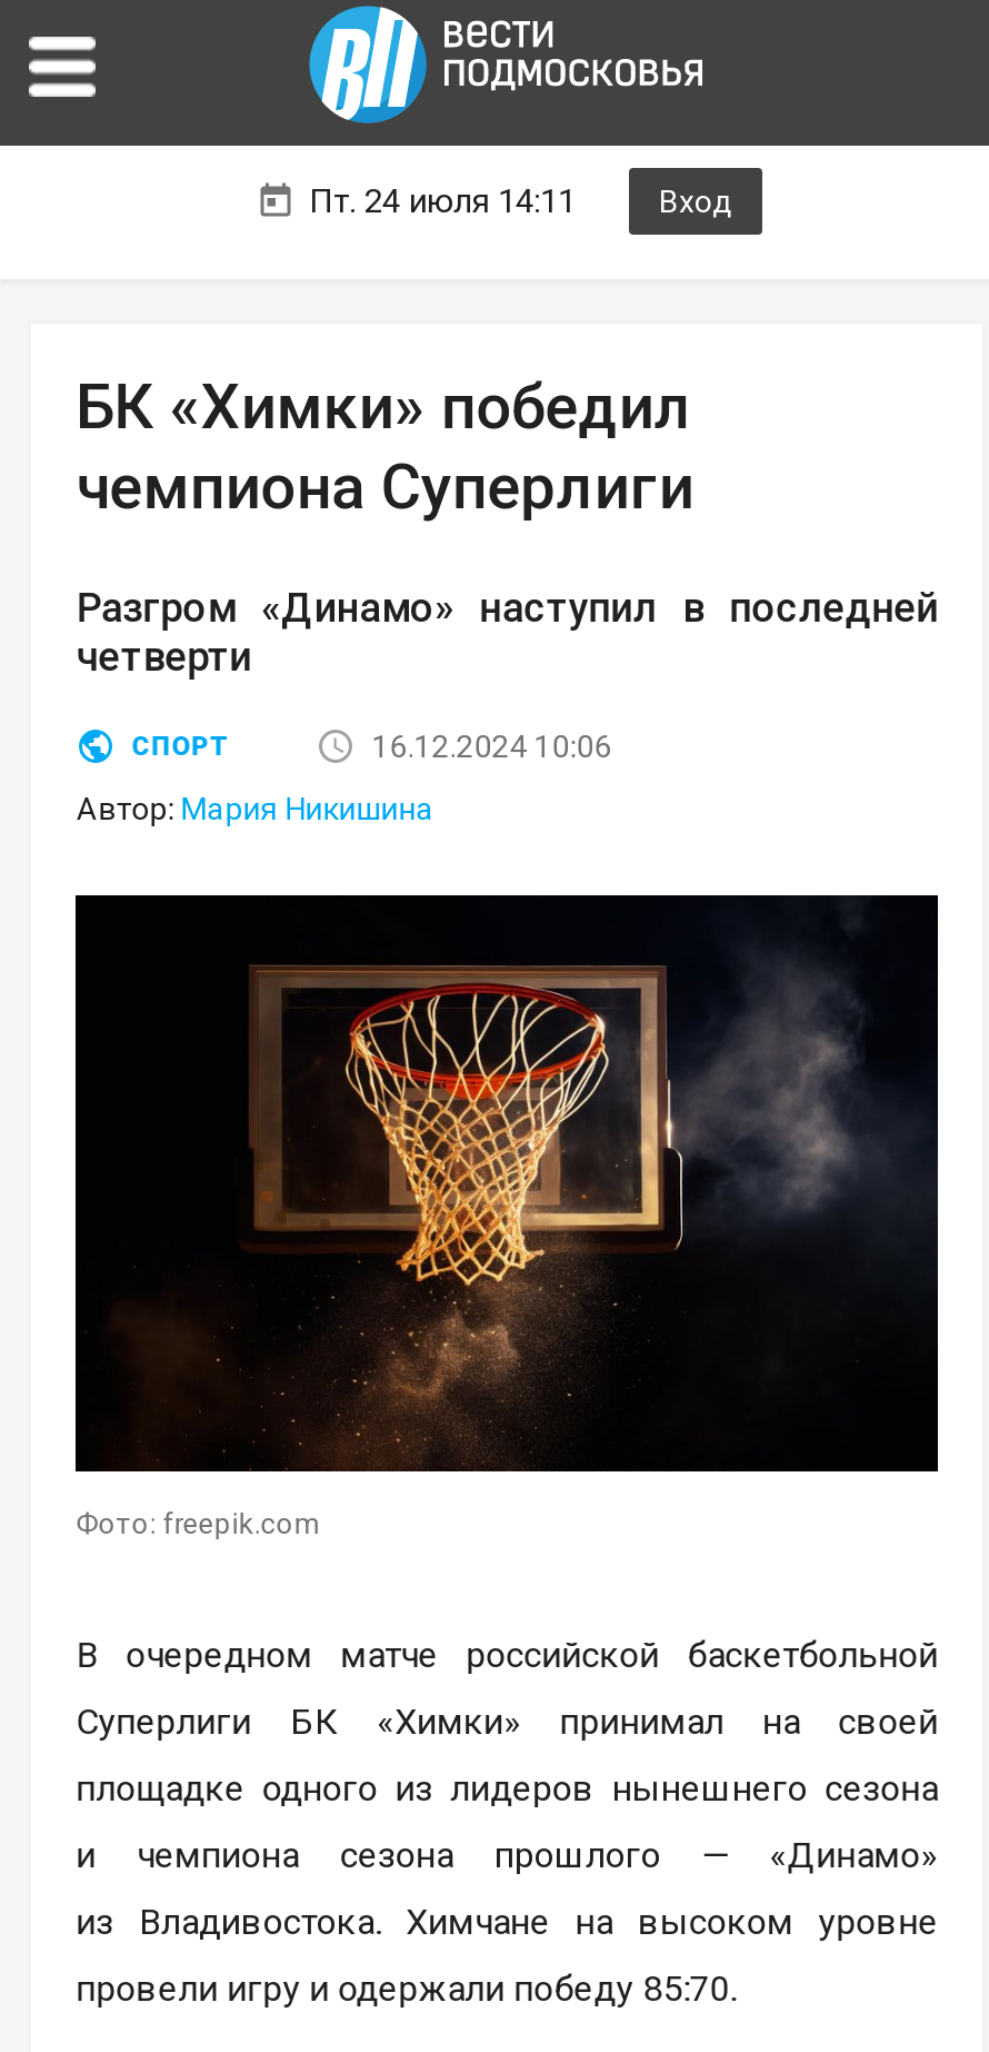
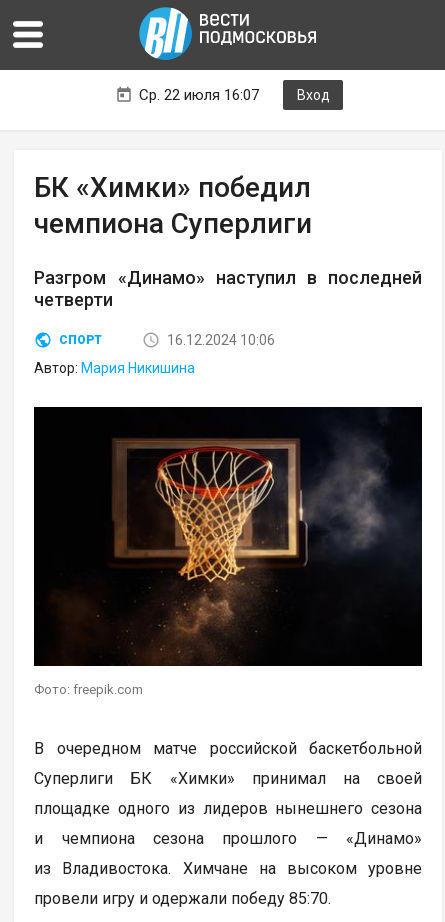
[309,182,576,222] Пт. 24 июля 14:11 -> [139,86,259,104] Ср. 22 июля 16:07

